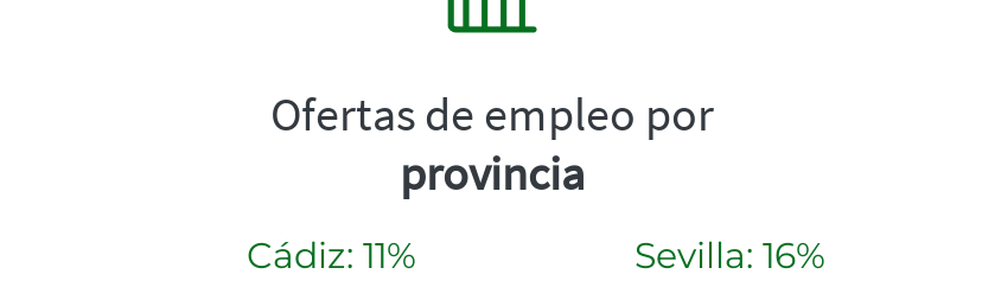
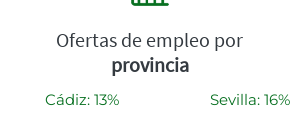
[247,232,415,277] Cádiz: 11% -> [45,90,119,109] Cádiz: 13%

